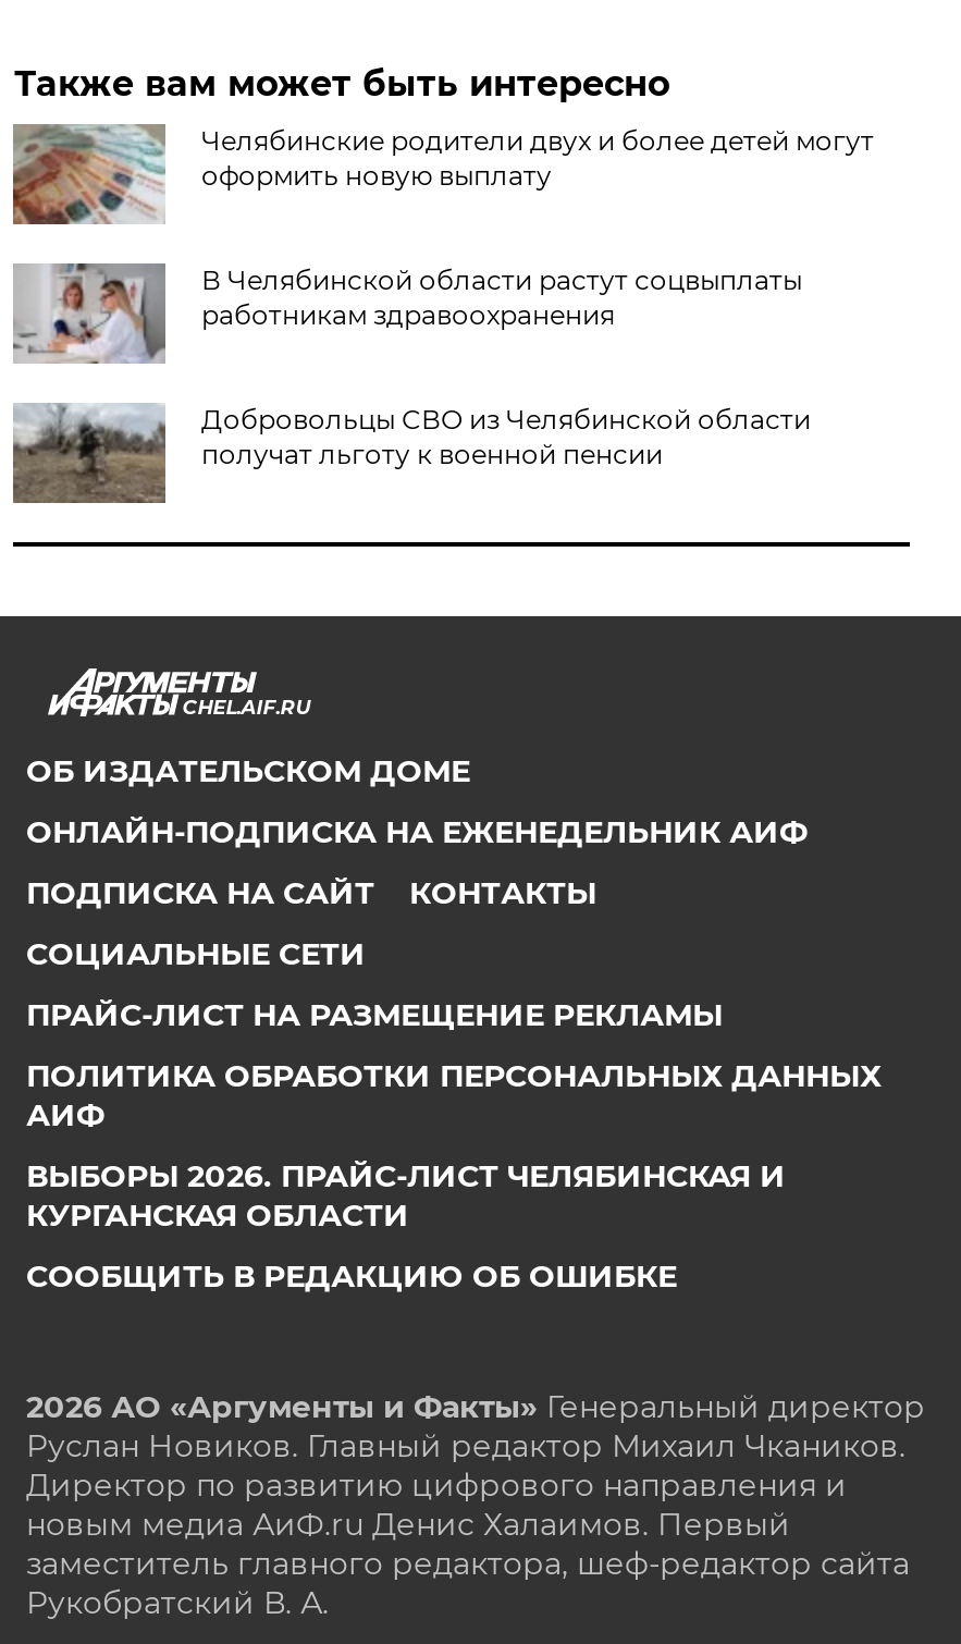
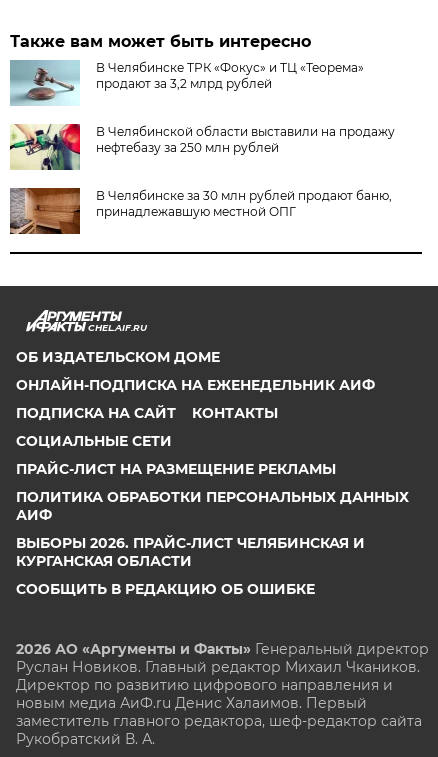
[11,122,874,226] [image] | Челябинские родители двух и более детей могут | оформить новую выплату -> [9,60,364,106] [image] | В Челябинске ТРК «Фокус» и ТЦ «Теорема» | продают за 3,2 млрд рублей
[13,261,802,364] [image] | В Челябинской области растут соцвыплаты | работникам здравоохранения -> [10,123,395,171] [image] | В Челябинской области выставили на продажу | нефтебазу за 250 млн рублей
[13,403,811,505] [image] | Добровольцы СВО из Челябинской области | получат льготу к военной пенсии -> [10,187,392,235] [image] | В Челябинске за 30 млн рублей продают баню, | принадлежавшую местной ОПГ

